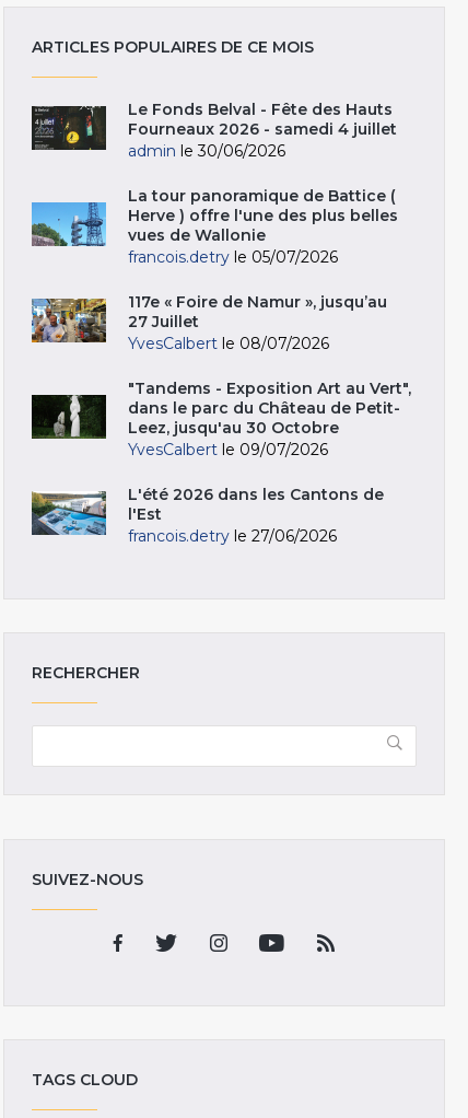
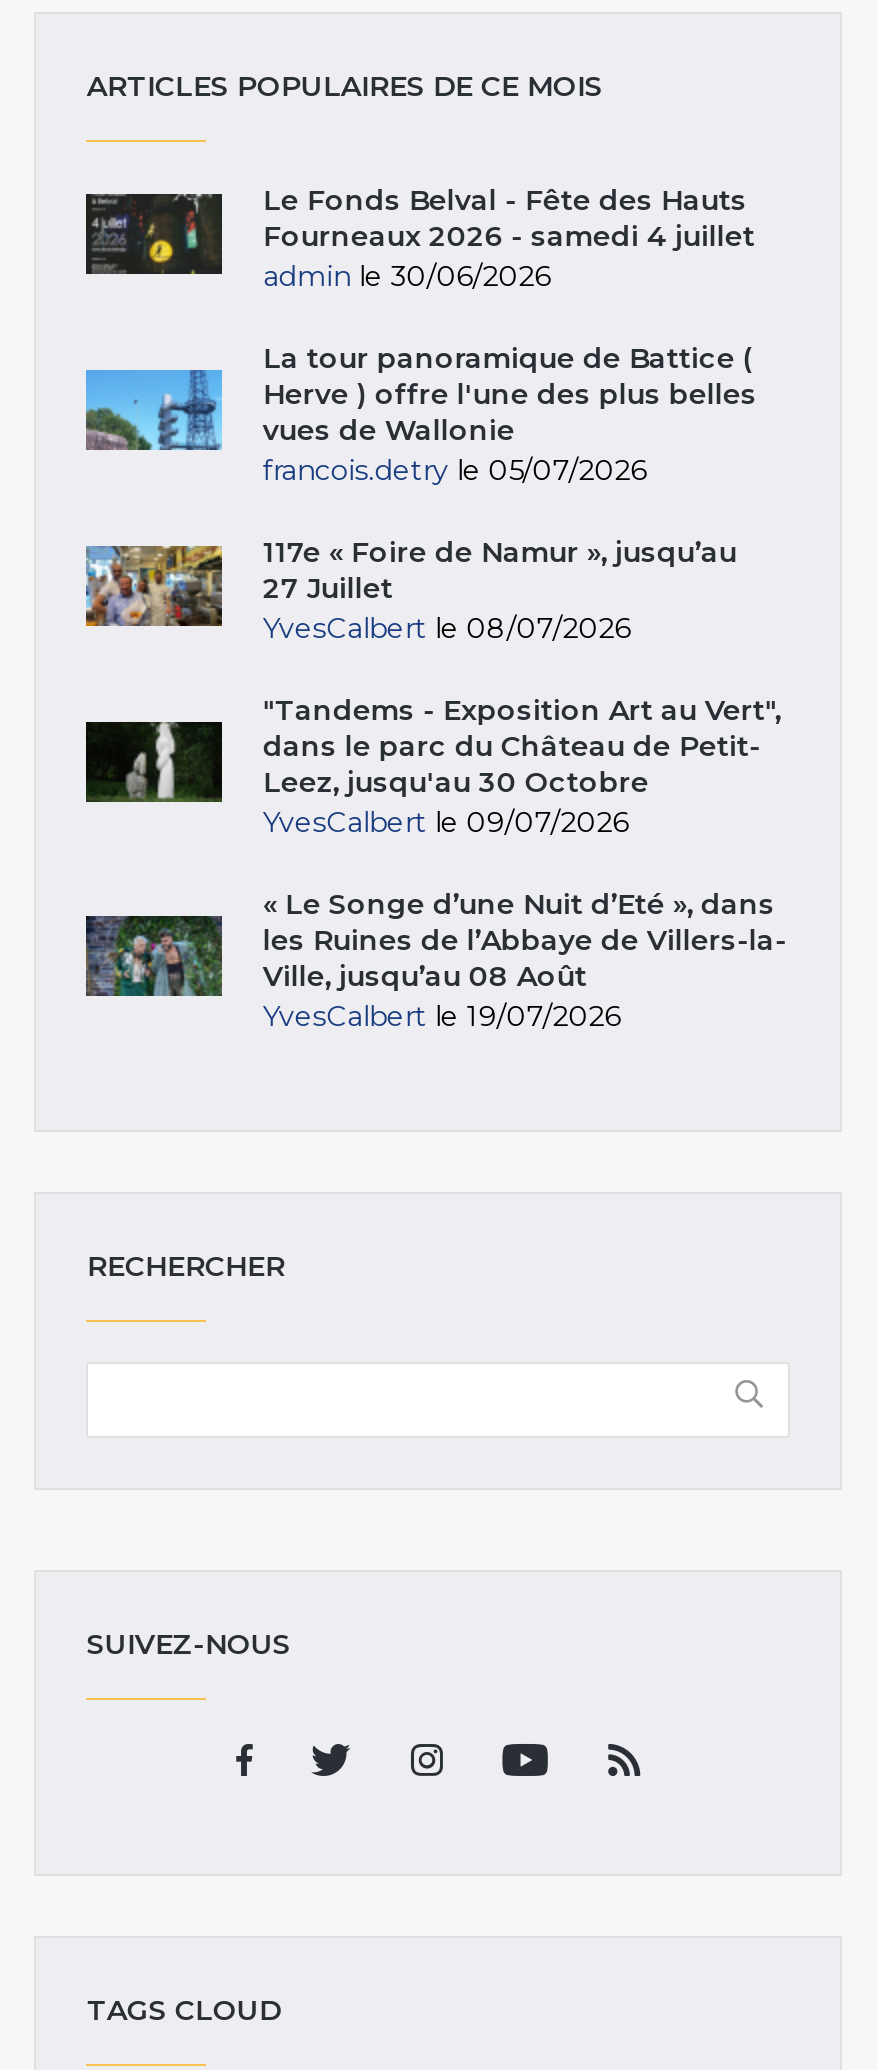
[31,484,384,546] [image] | L'été 2026 dans les Cantons de | l'Est | francois.detry le 27/06/2026 -> [86,885,787,1033] [image] | « Le Songe d’une Nuit d’Eté », dans | les Ruines de l’Abbaye de Villers-la- | Ville, jusqu’au 08 Août | YvesCalbert le 19/07/2026

